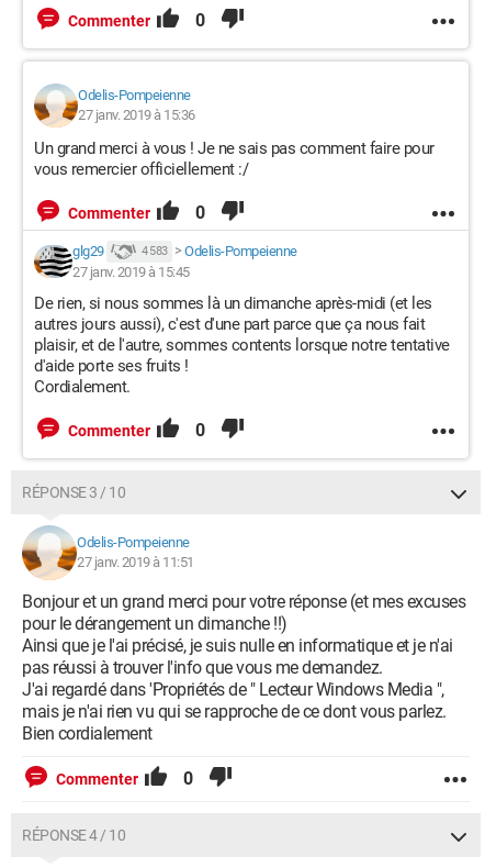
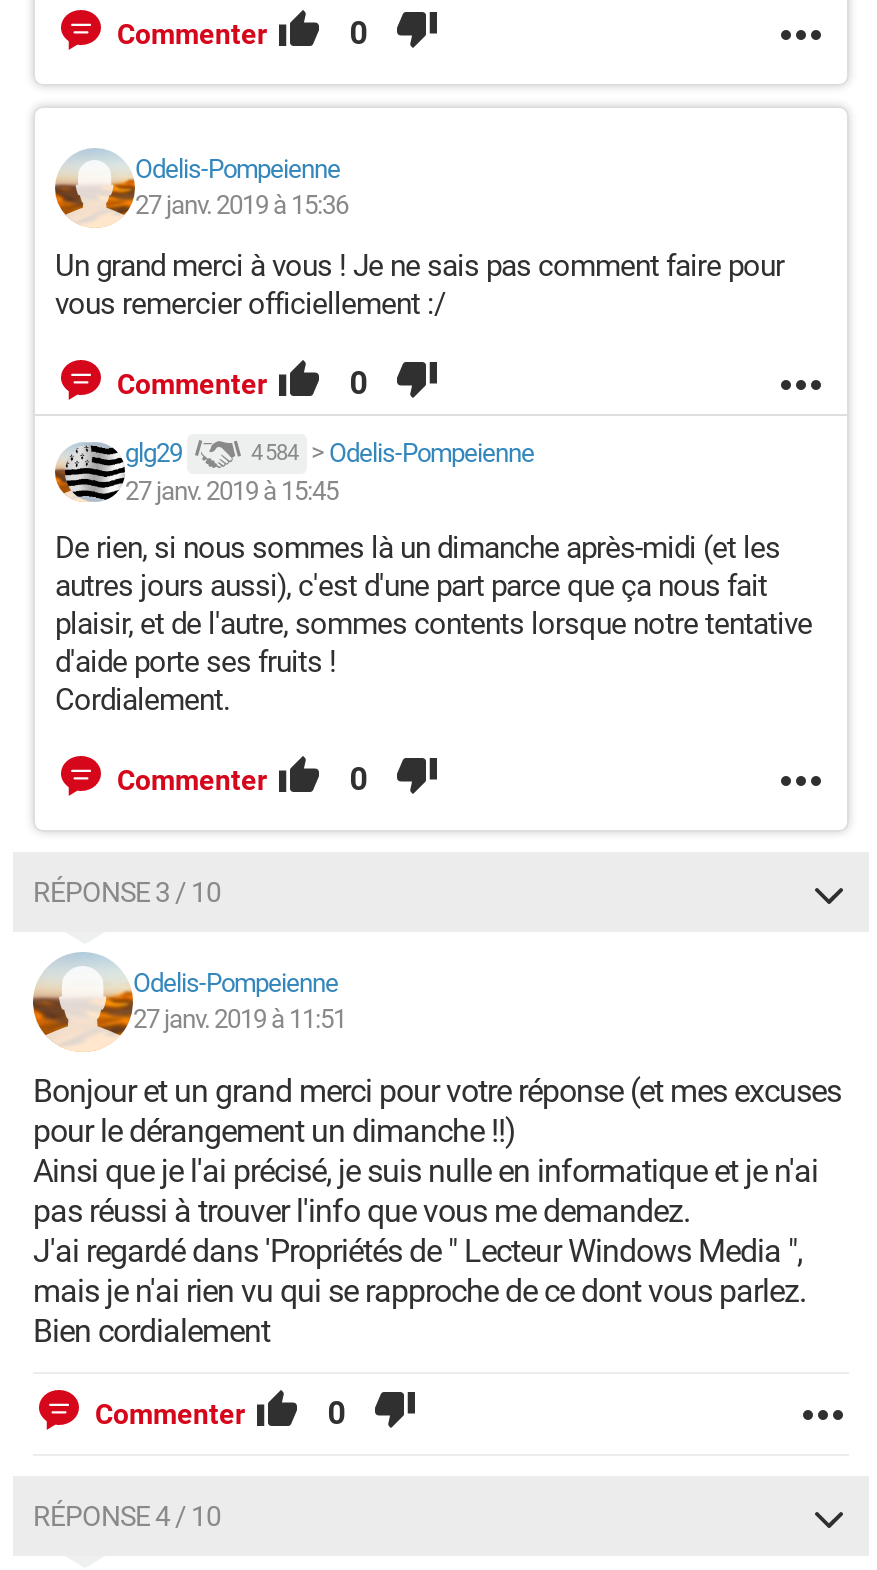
[142,243,297,259] 4 583 > Odelis-Pompeienne -> [251,437,534,467] 4 584 > Odelis-Pompeienne

